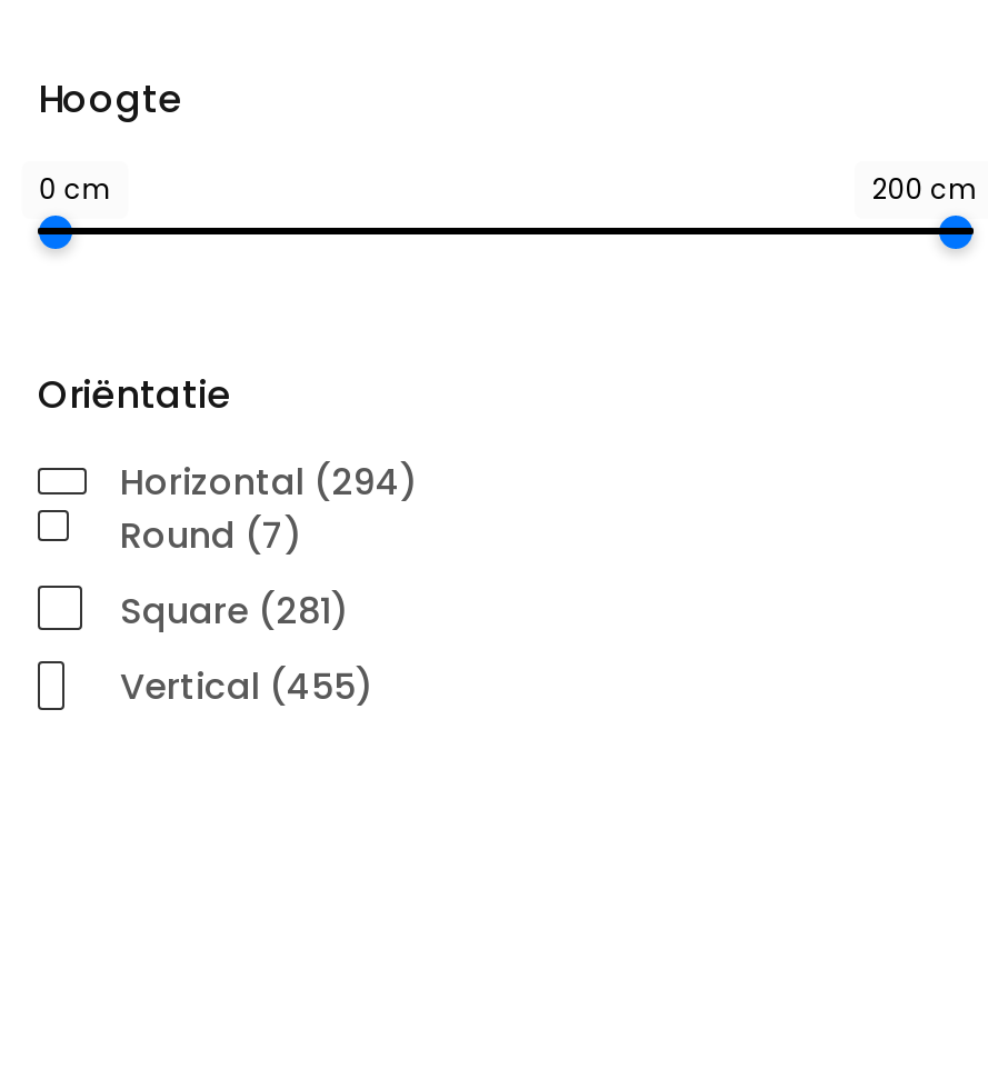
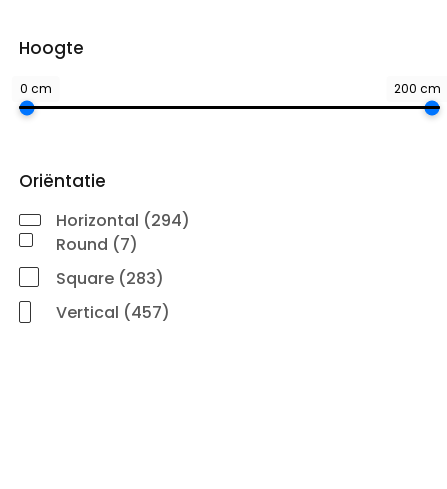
[120,586,349,637] Square (281) -> [56,267,164,290] Square (283)
[120,661,373,712] Vertical (455) -> [56,301,170,324] Vertical (457)

